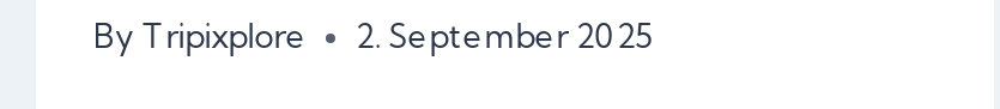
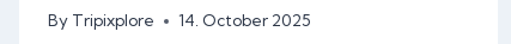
[93,17,654,55] By Tripixplore 2. September 2025 -> [48,11,311,30] By Tripixplore 14. October 2025

